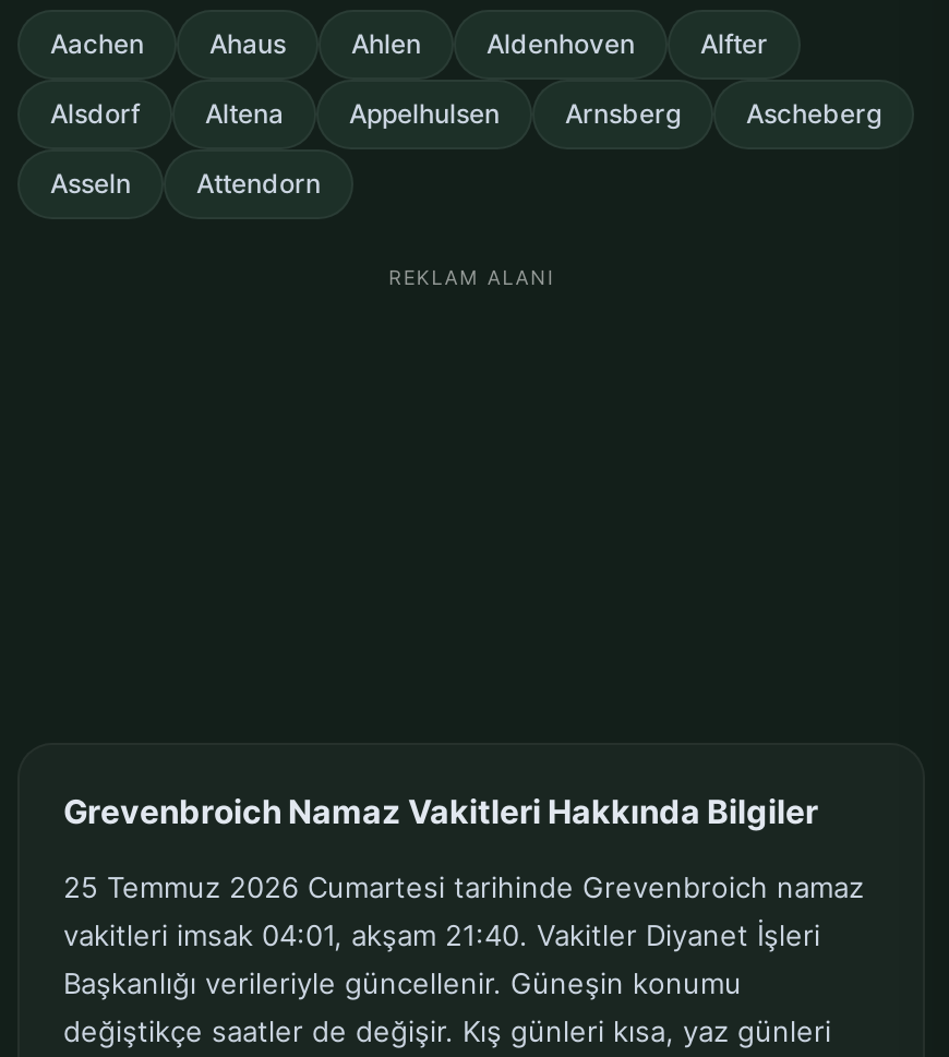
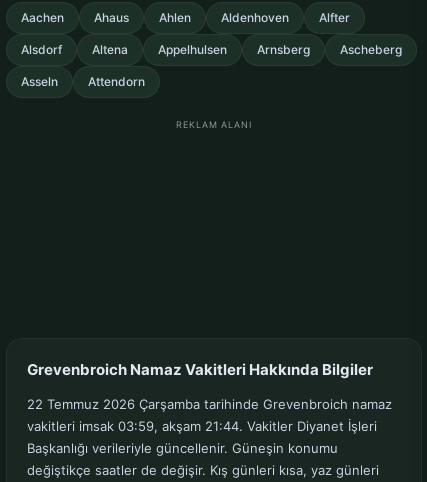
[63,870,864,905] 25 Temmuz 2026 Cumartesi tarihinde Grevenbroich namaz -> [27,396,392,412] 22 Temmuz 2026 Çarşamba tarihinde Grevenbroich namaz
[63,918,820,953] vakitleri imsak 04:01, akşam 21:40. Vakitler Diyanet İşleri -> [27,418,377,434] vakitleri imsak 03:59, akşam 21:44. Vakitler Diyanet İşleri

